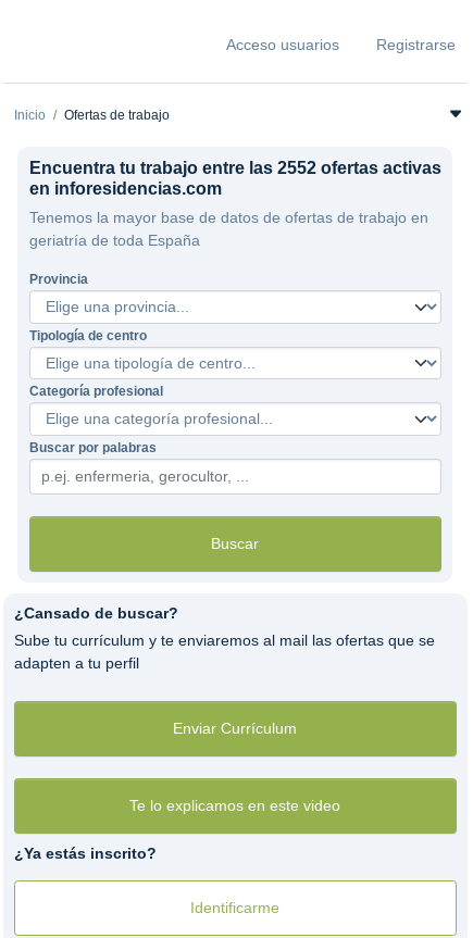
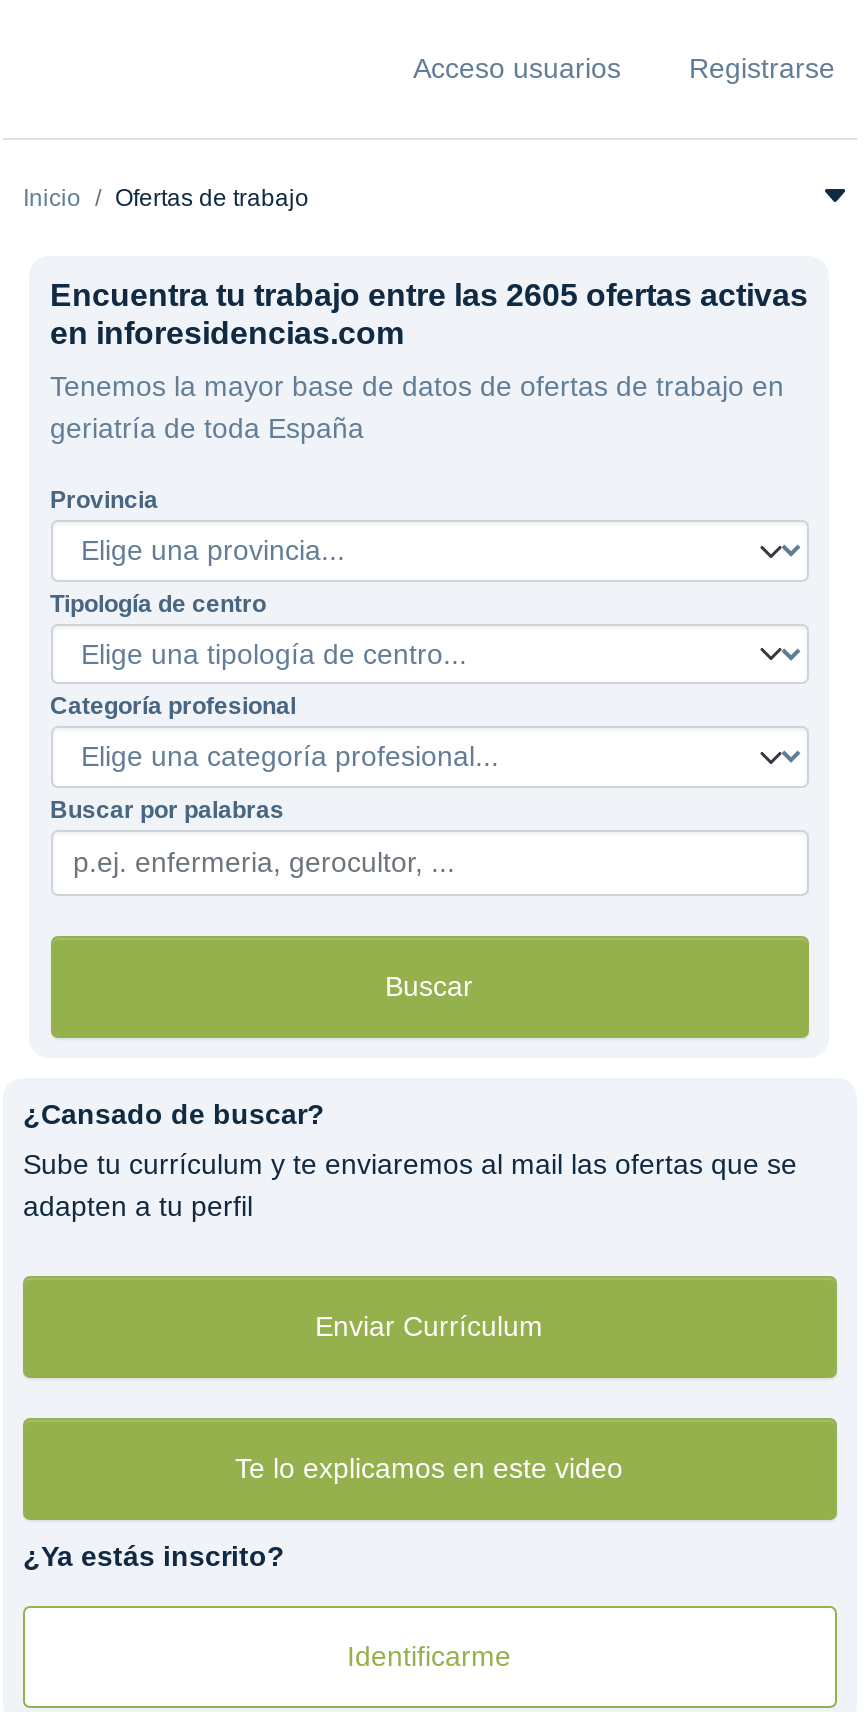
[29,159,441,177] Encuentra tu trabajo entre las 2552 ofertas activas -> [50,278,808,312] Encuentra tu trabajo entre las 2605 ofertas activas

